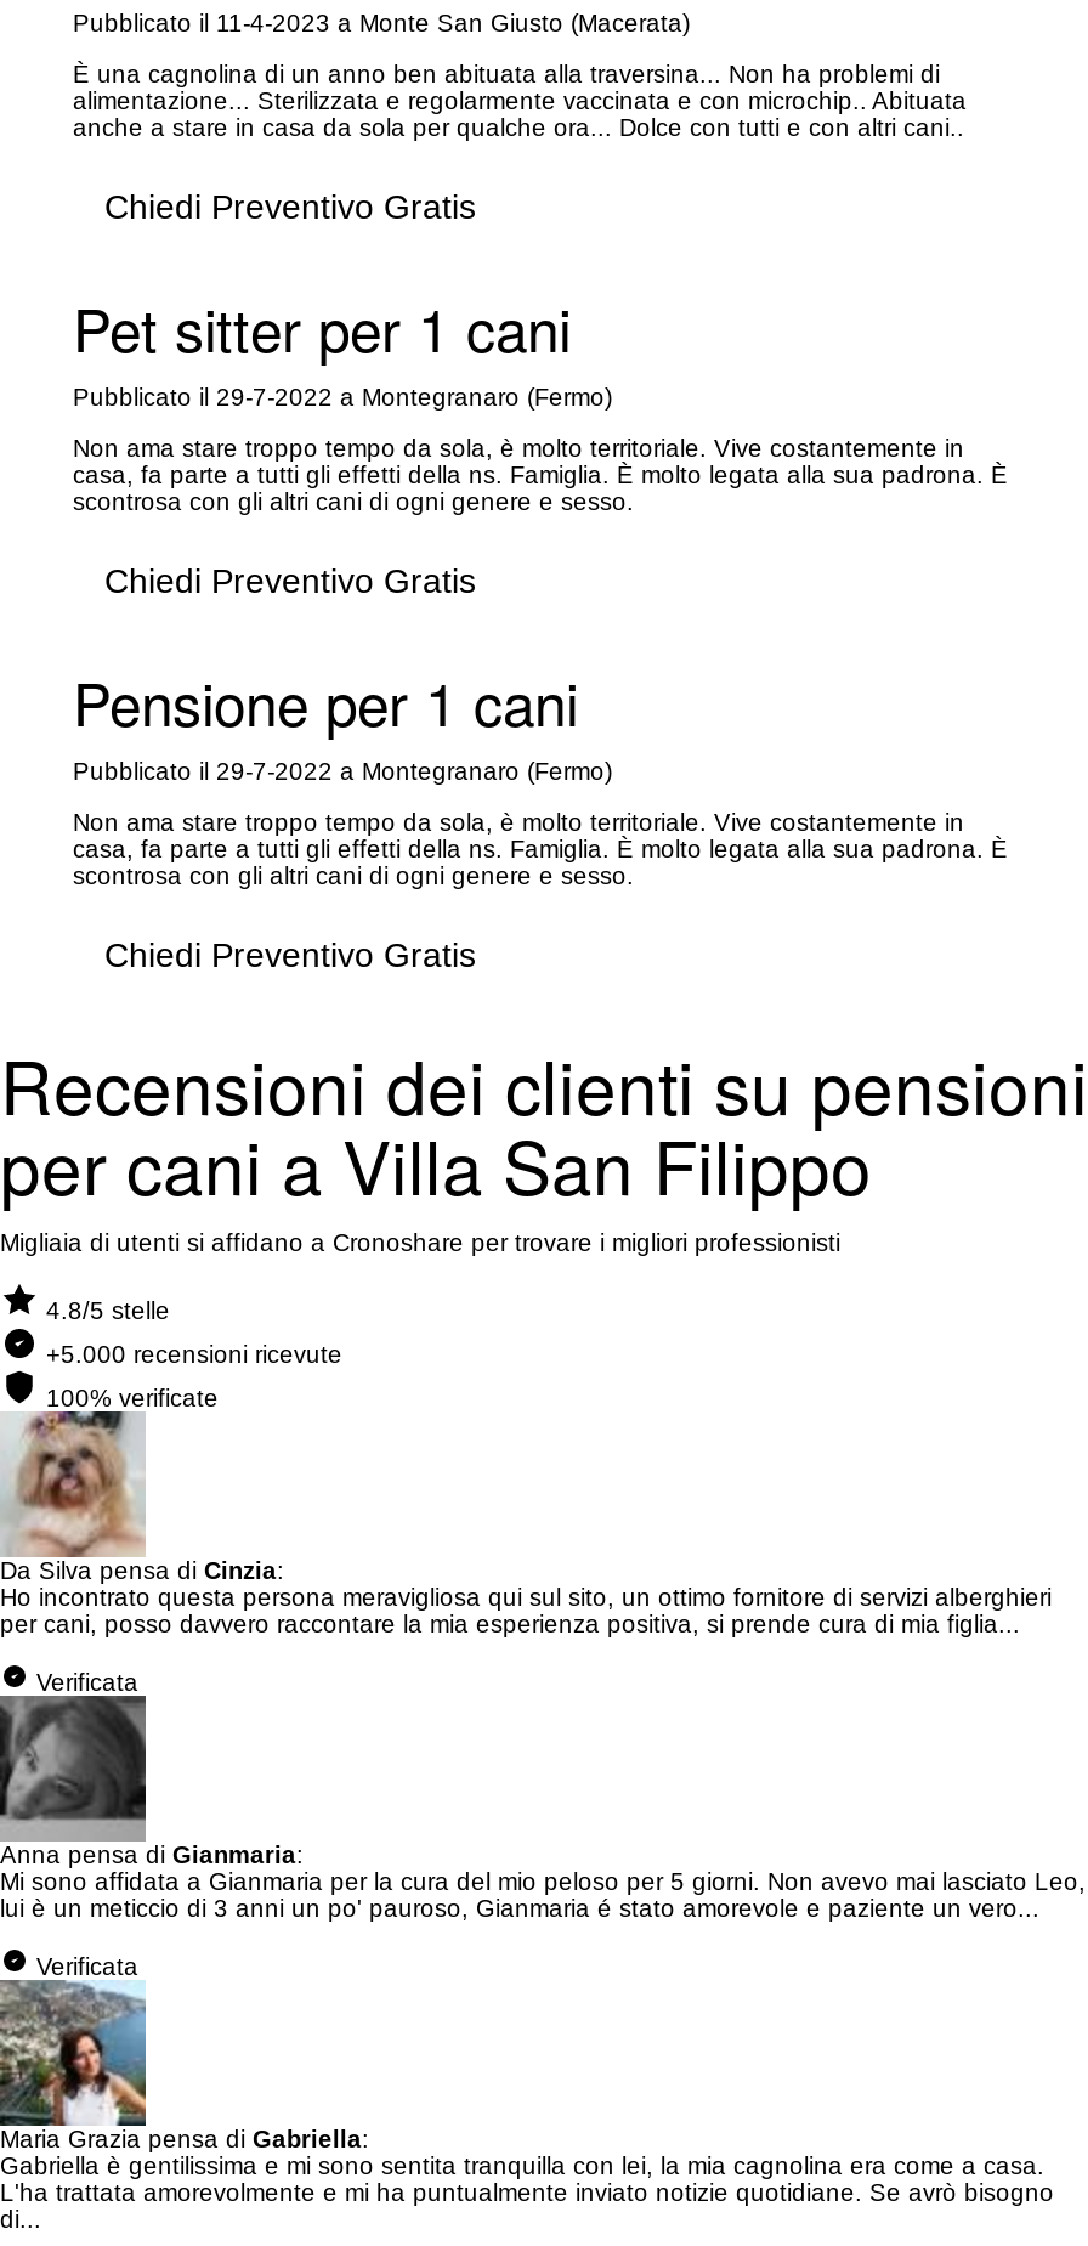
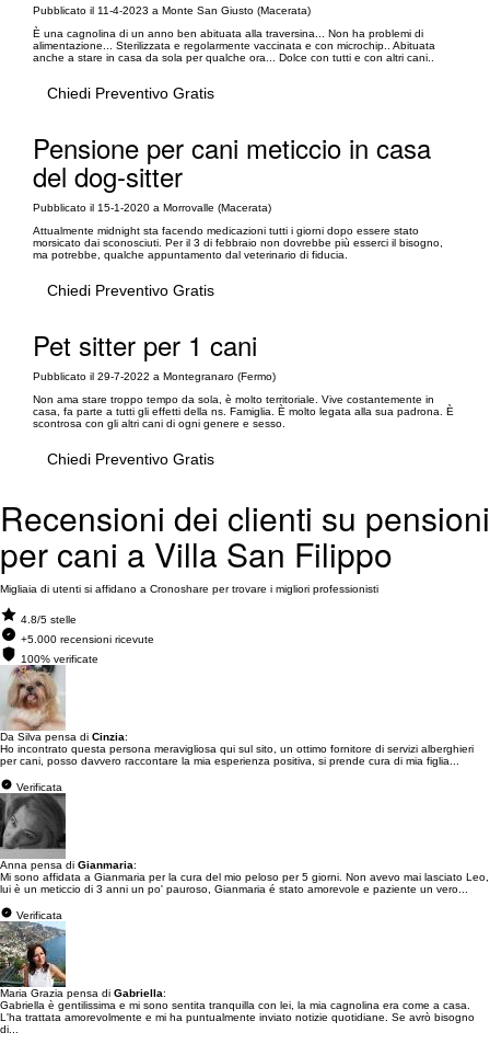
moved [73,284,571,369] -> [33,325,257,364]: Pet sitter per 1 cani
[73,384,612,411] Pubblicato il 29-7-2022 a Montegranaro (Fermo) -> [33,128,431,214] Pensione per cani meticcio in casa | del dog-sitter | Pubblicato il 15-1-2020 a Morrovalle (Macerata)
[73,435,1008,515] Non ama stare troppo tempo da sola, è molto territoriale. Vive costantemente in | casa, fa parte a tutti gli effetti della ns. Famiglia. È molto legata alla sua padrona. È | scontrosa con gli altri cani di ogni genere e sesso. -> [33,225,443,261] Attualmente midnight sta facendo medicazioni tutti i giorni dopo essere stato | morsicato dai sconosciuti. Per il 3 di febbraio non dovrebbe più esserci il bisogno, | ma potrebbe, qualche appuntamento dal veterinario di fiducia.
[73,658,578,743] Pensione per 1 cani -> none

